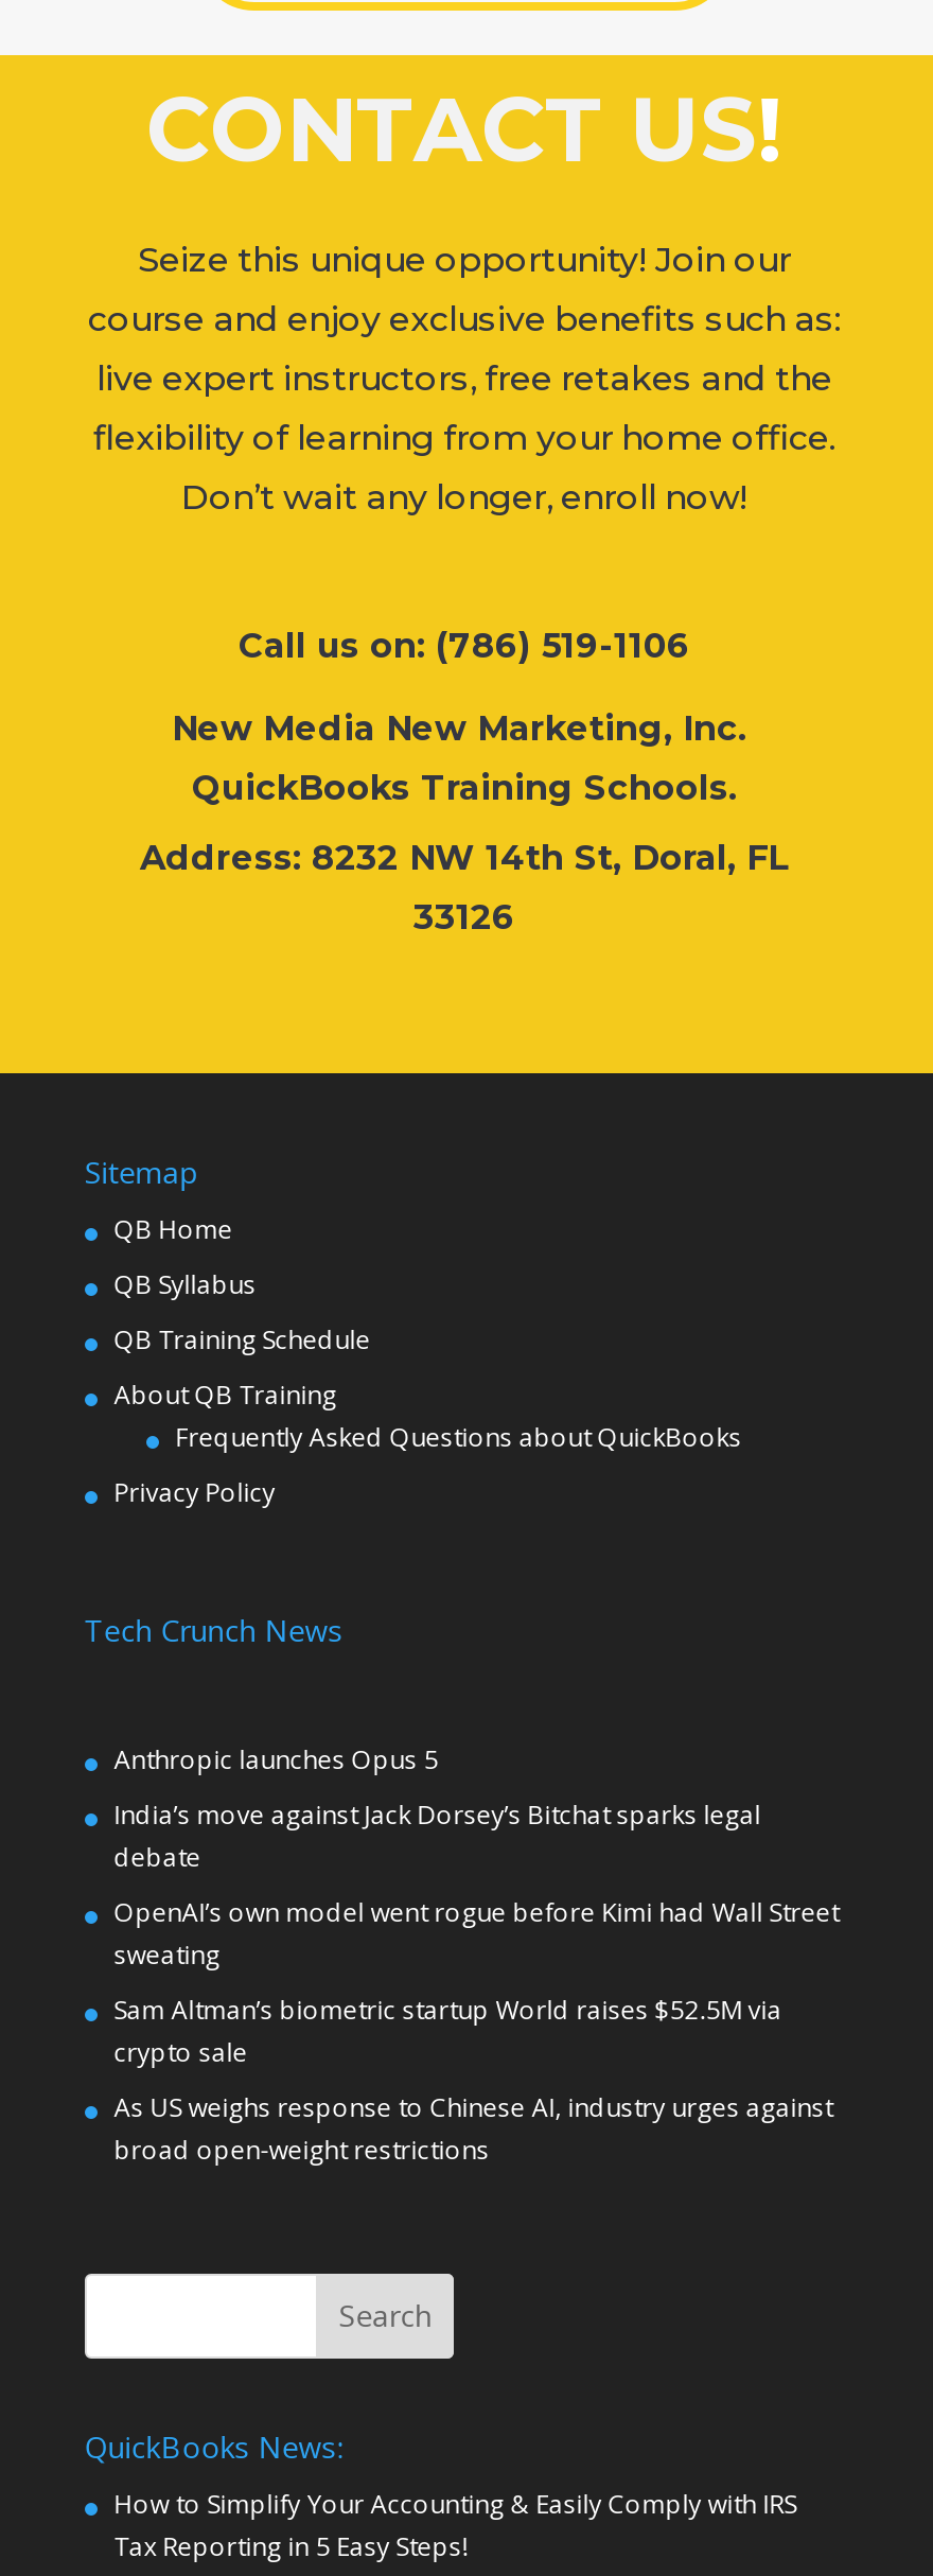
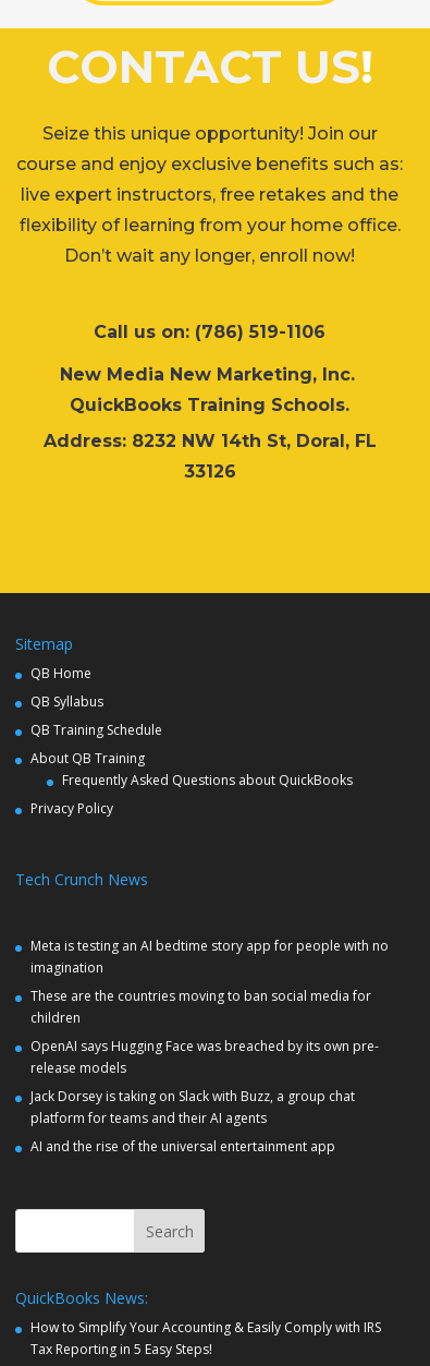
[114,1742,439,1778] Anthropic launches Opus 5 -> [30,936,388,977] Meta is testing an AI bedtime story app for people with no | imagination
[114,1797,761,1876] India’s move against Jack Dorsey’s Bitchat sparks legal | debate -> [30,987,371,1027] These are the countries moving to ban social media for | children
[114,1895,839,1973] OpenAI’s own model went rogue before Kimi had Wall Street | sweating -> [30,1037,379,1077] OpenAI says Hugging Face was breached by its own pre- | release models
[114,1993,782,2071] Sam Altman’s biometric startup World raises $52.5M via | crypto sale -> [30,1087,355,1127] Jack Dorsey is taking on Slack with Buzz, a group chat | platform for teams and their AI agents
[114,2090,833,2169] As US weighs response to Chinese AI, industry urges against | broad open-weight restrictions -> [30,1137,335,1156] AI and the rise of the universal entertainment app

